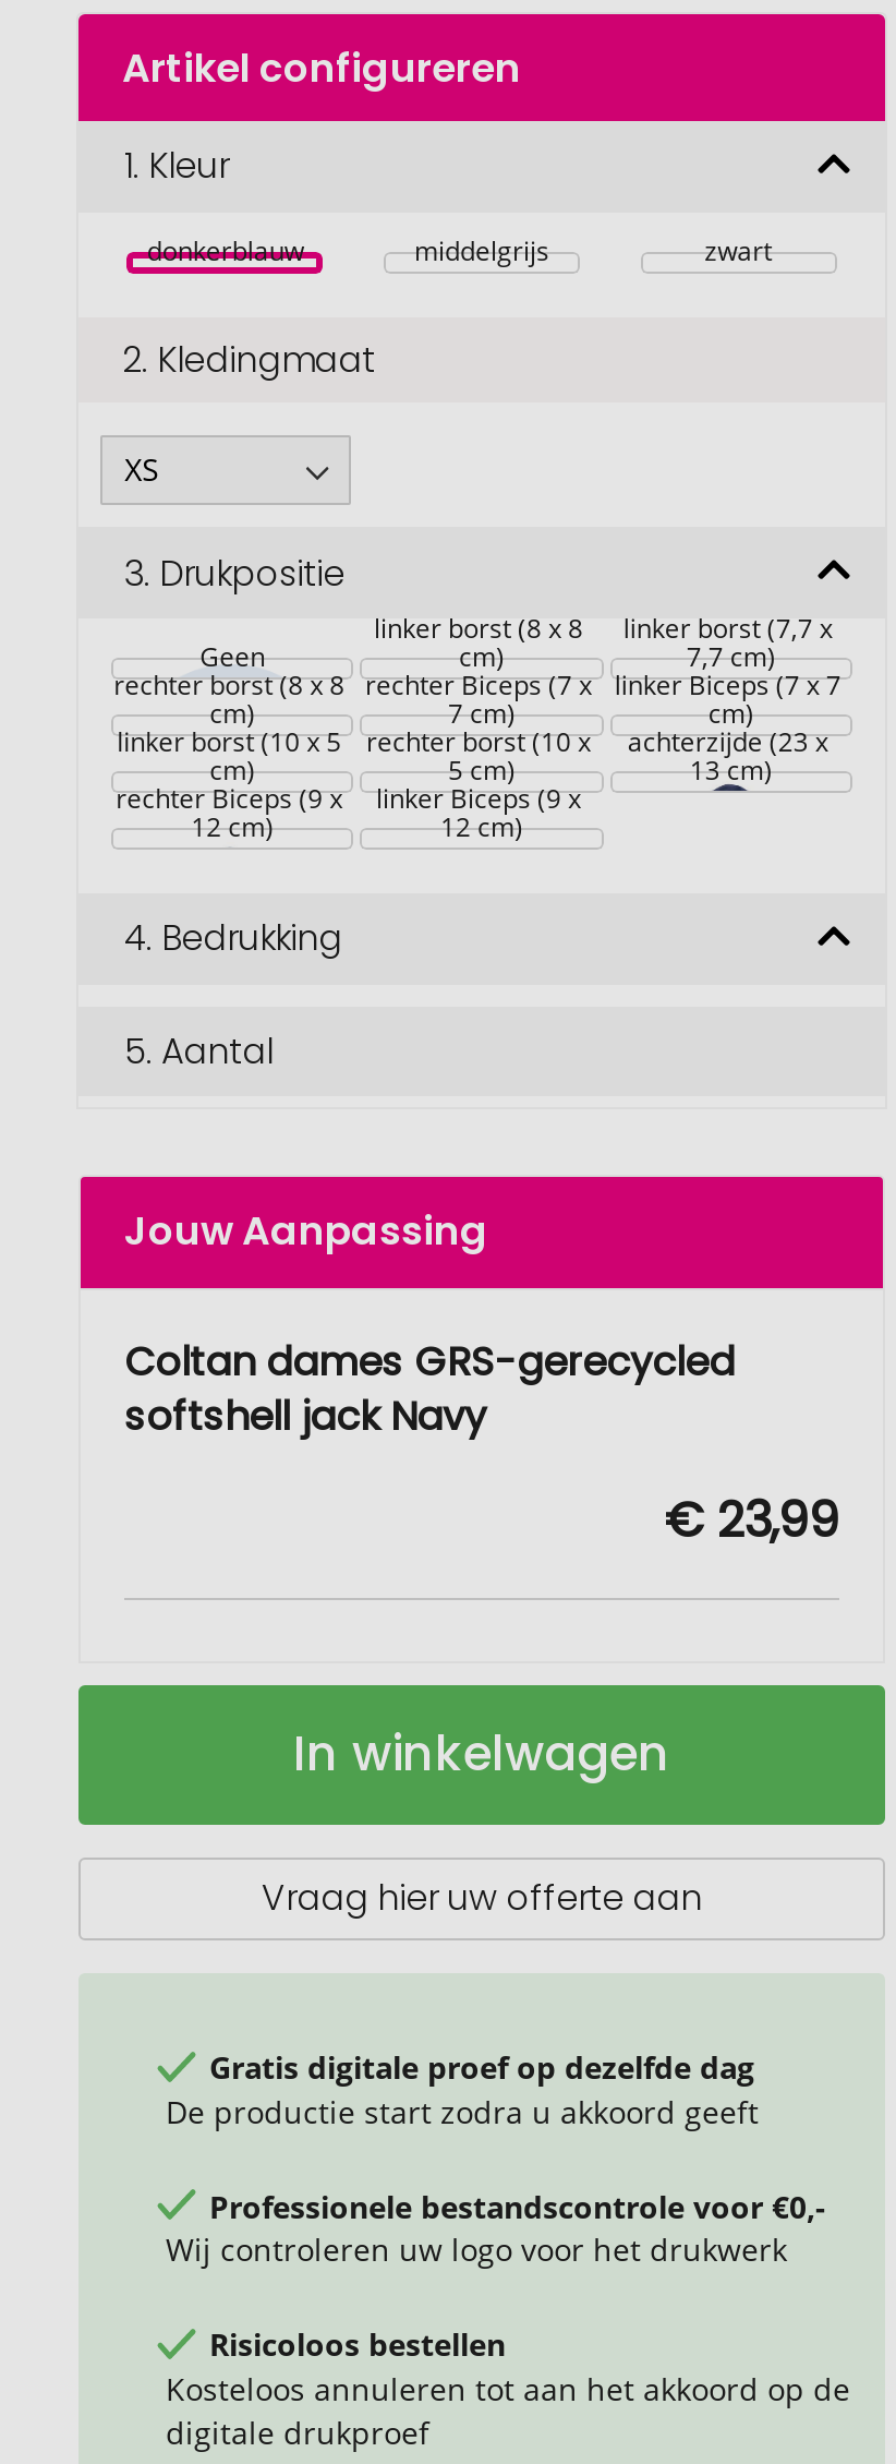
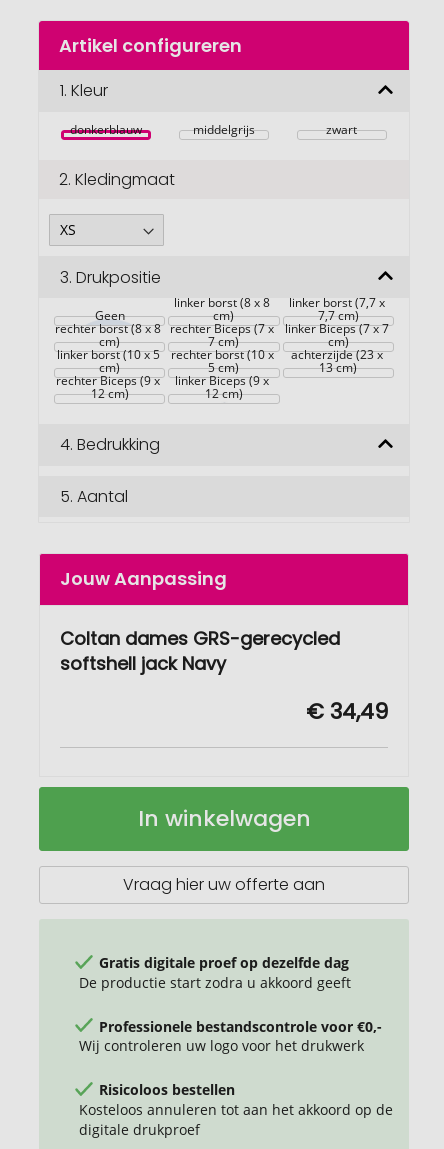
[665,1488,839,1555] € 23,99 -> [306,696,388,727] € 34,49

